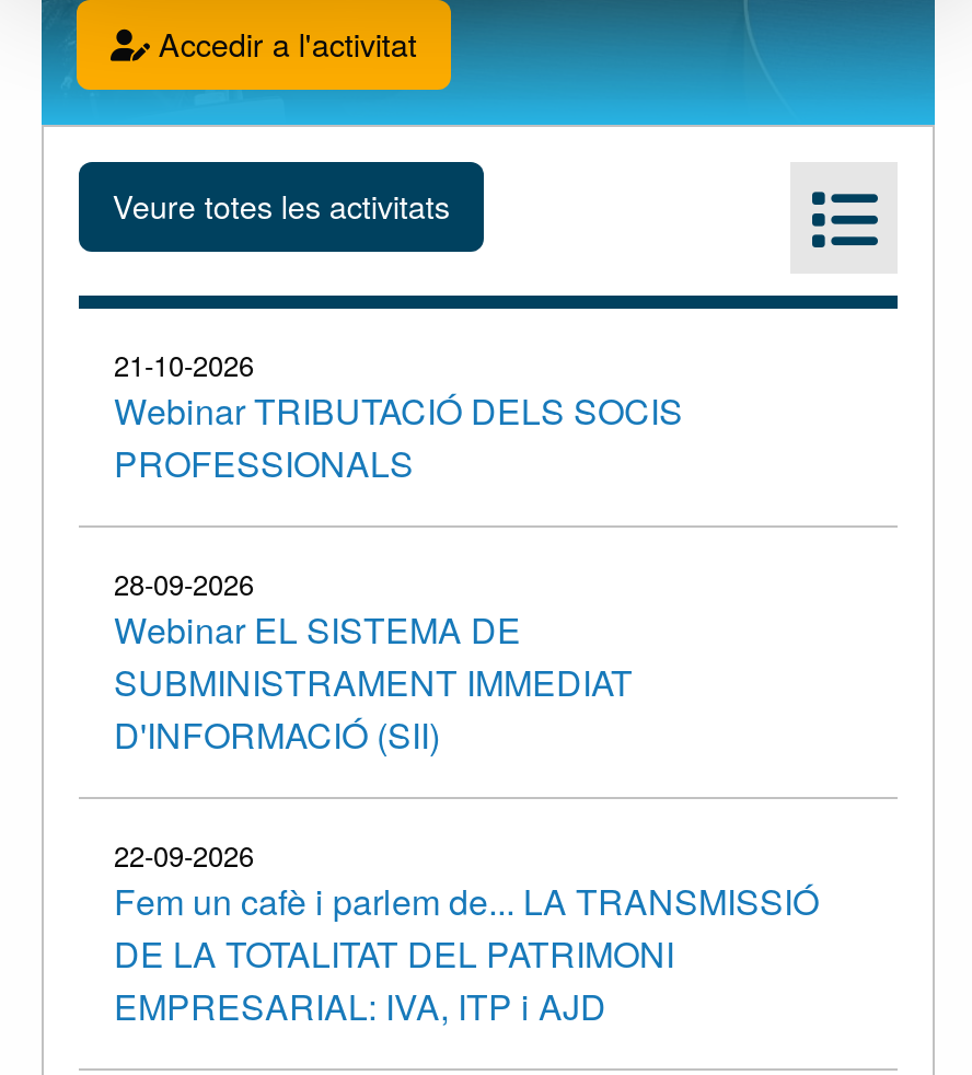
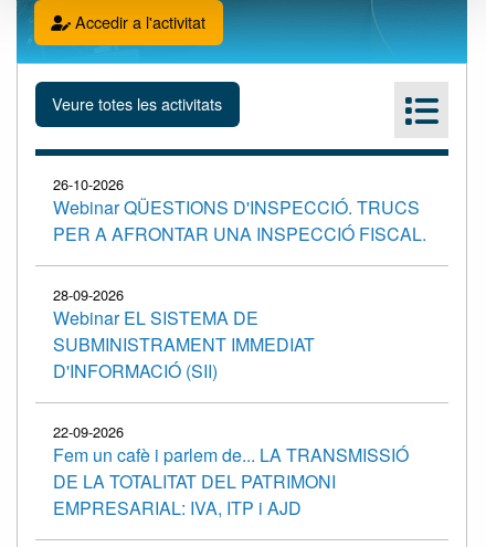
[114,343,683,487] 21-10-2026 | Webinar TRIBUTACIÓ DELS SOCIS | PROFESSIONALS -> [53,173,426,246] 26-10-2026 | Webinar QÜESTIONS D'INSPECCIÓ. TRUCS | PER A AFRONTAR UNA INSPECCIÓ FISCAL.

